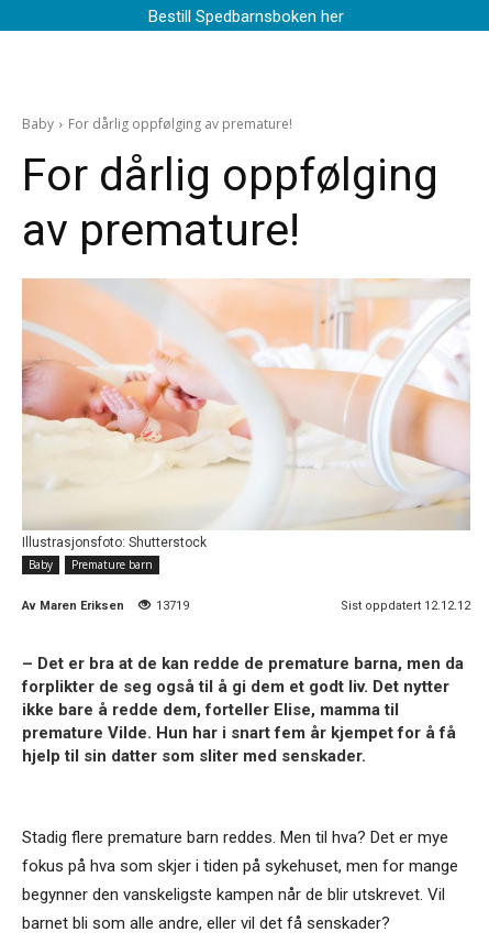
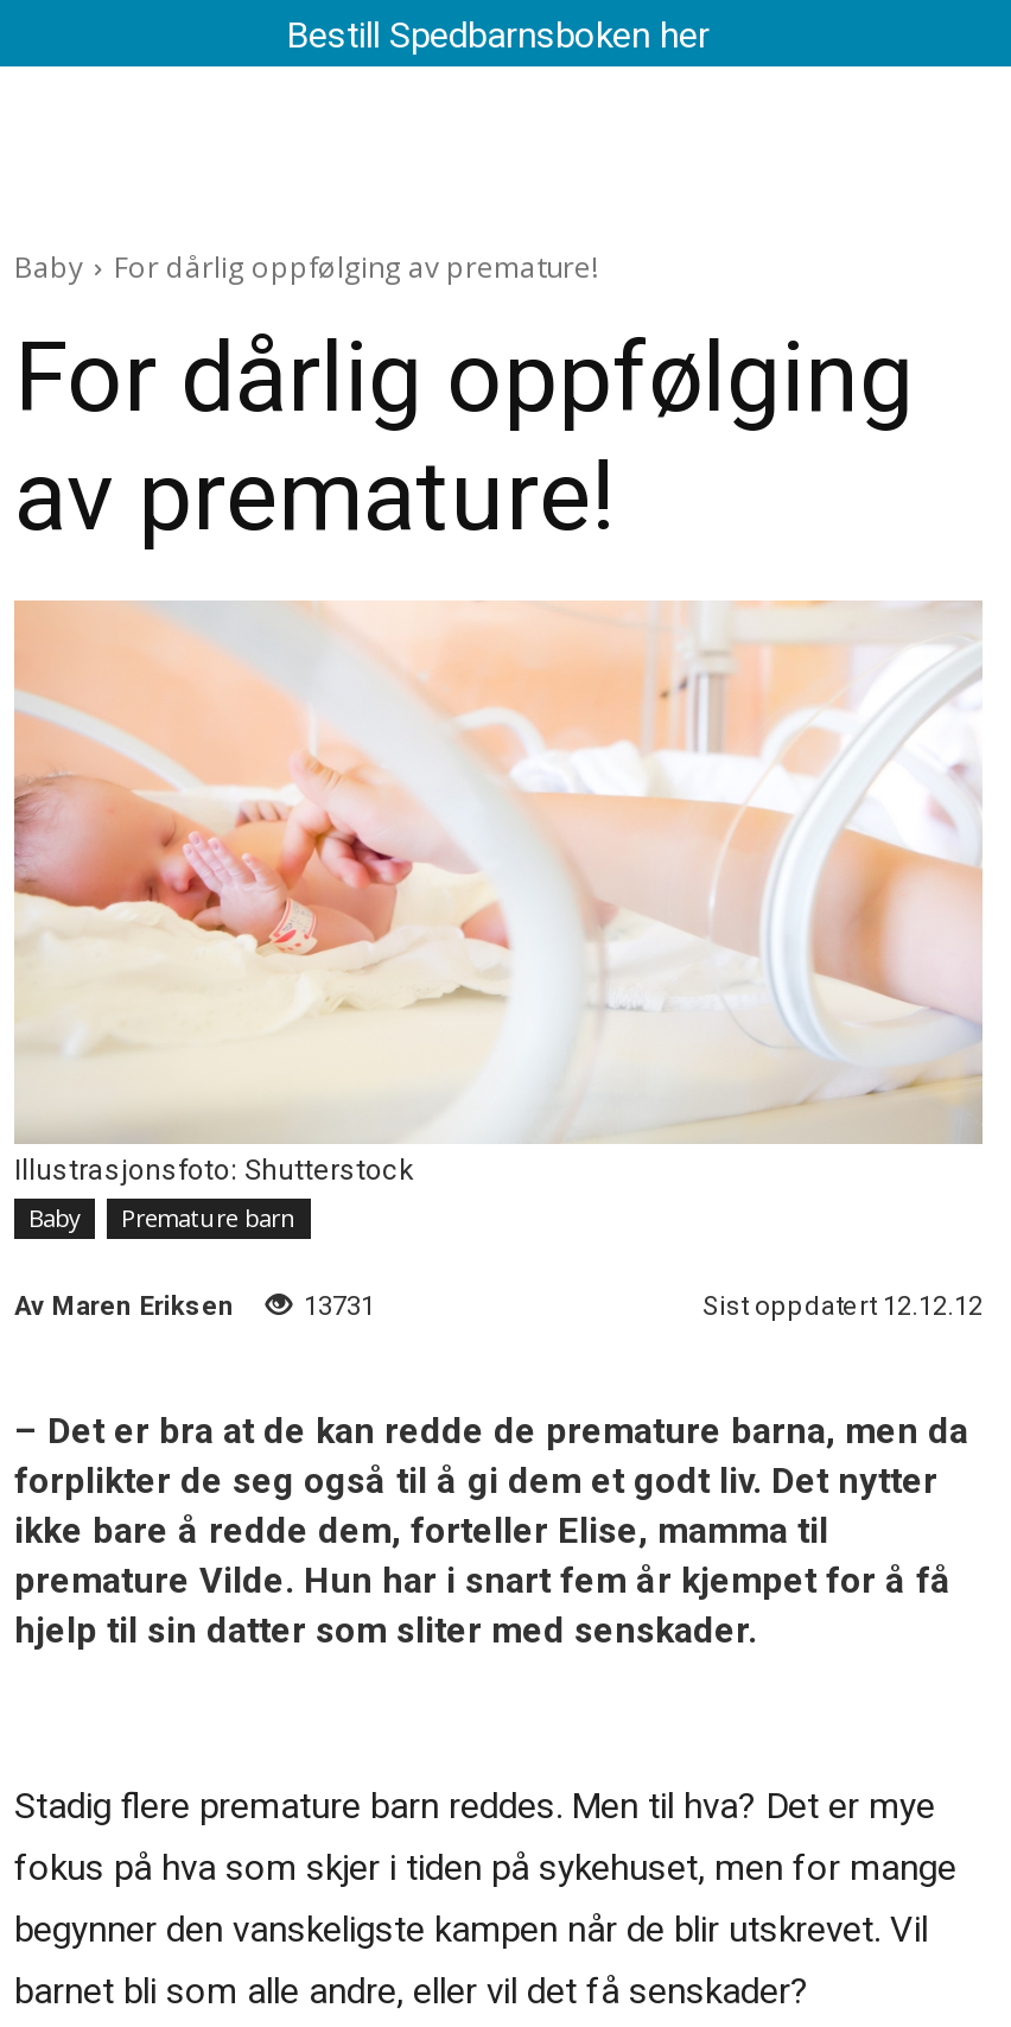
[156,598,189,612] 13719 -> [304,1290,375,1321] 13731

